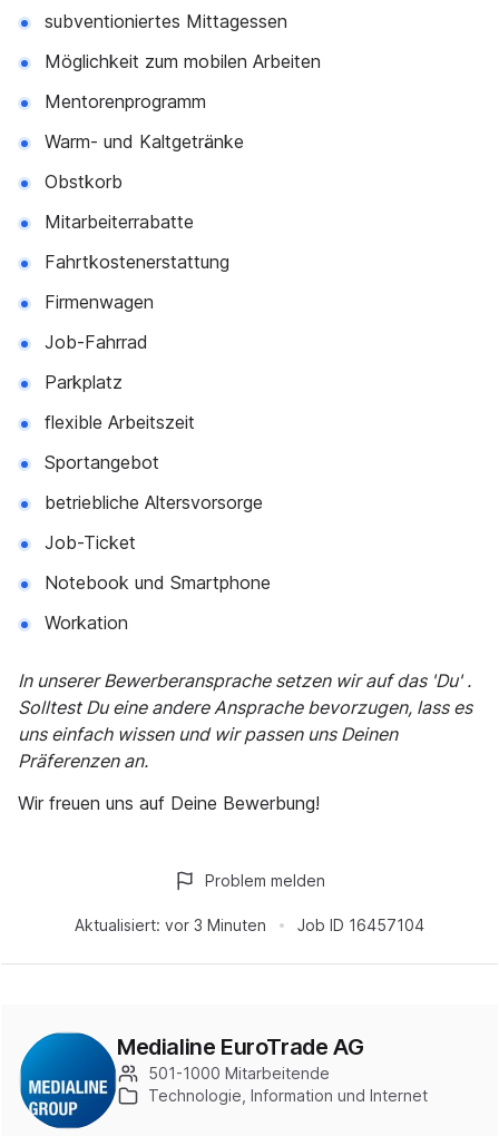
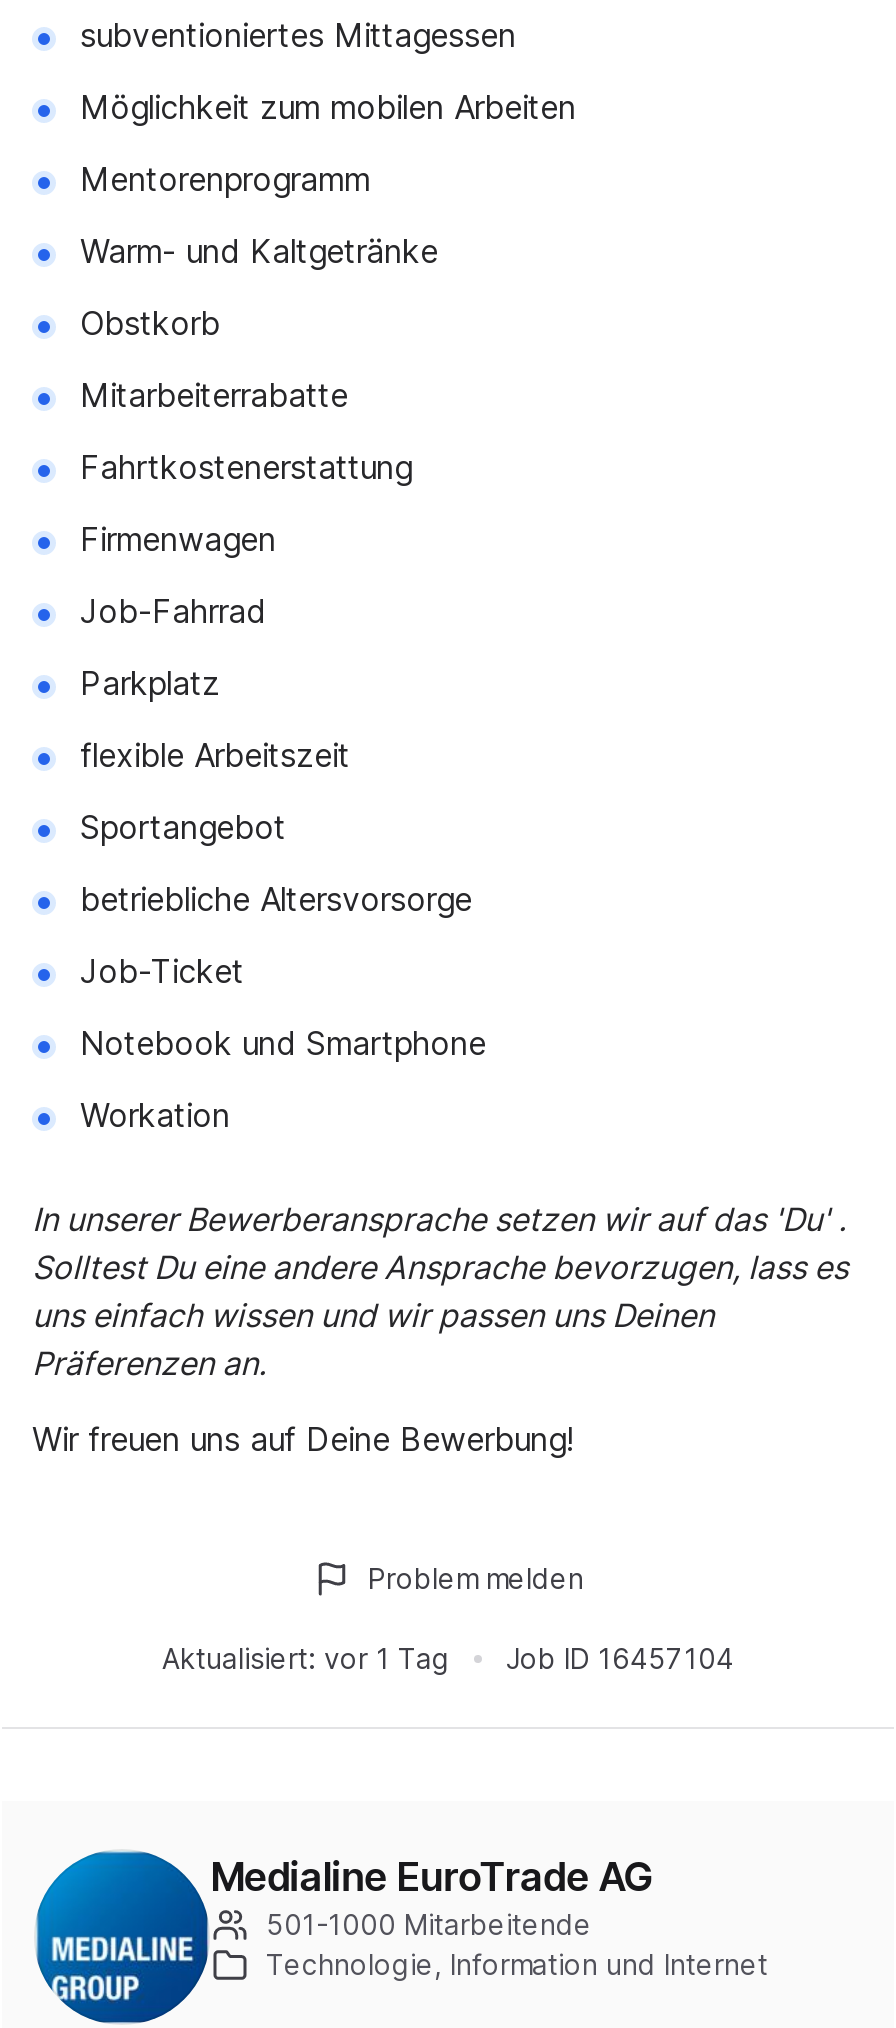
[75,915,266,934] Aktualisiert: vor 3 Minuten -> [162,1641,450,1675] Aktualisiert: vor 1 Tag

